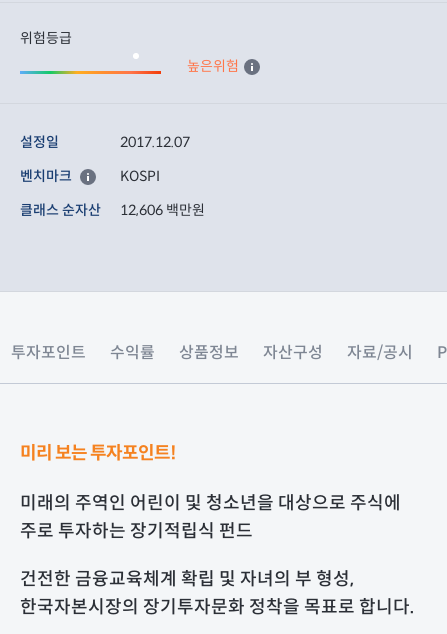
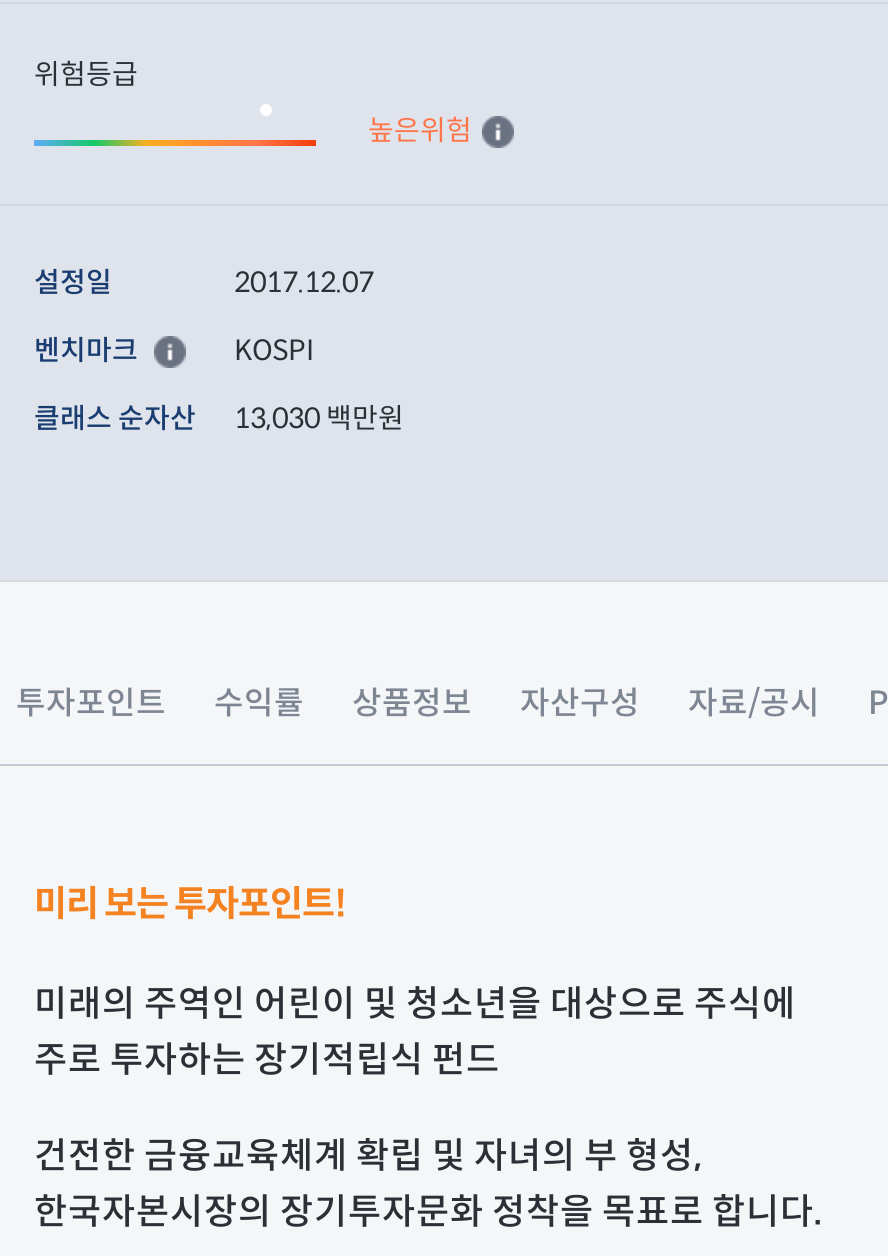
[20,202,205,219] 클래스 순자산 12,606 백만원 -> [34,402,404,436] 클래스 순자산 13,030 백만원

